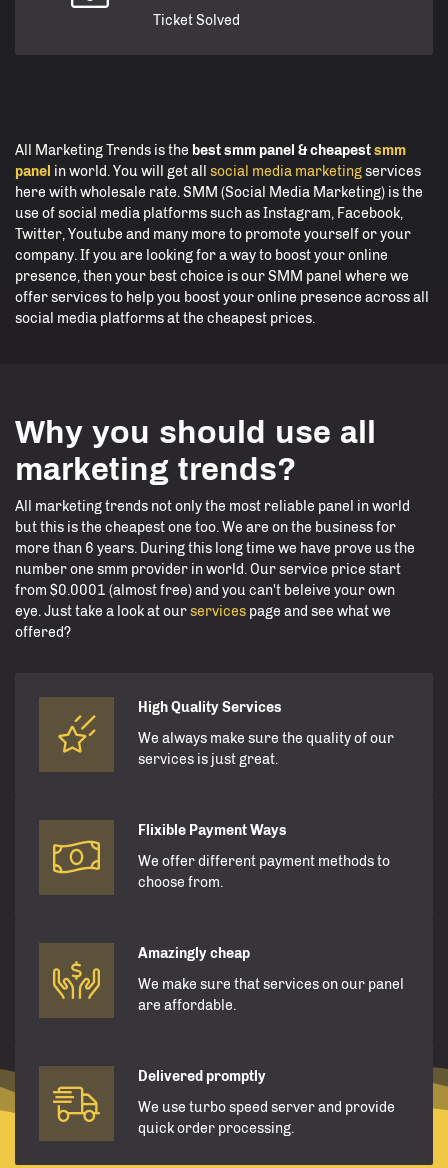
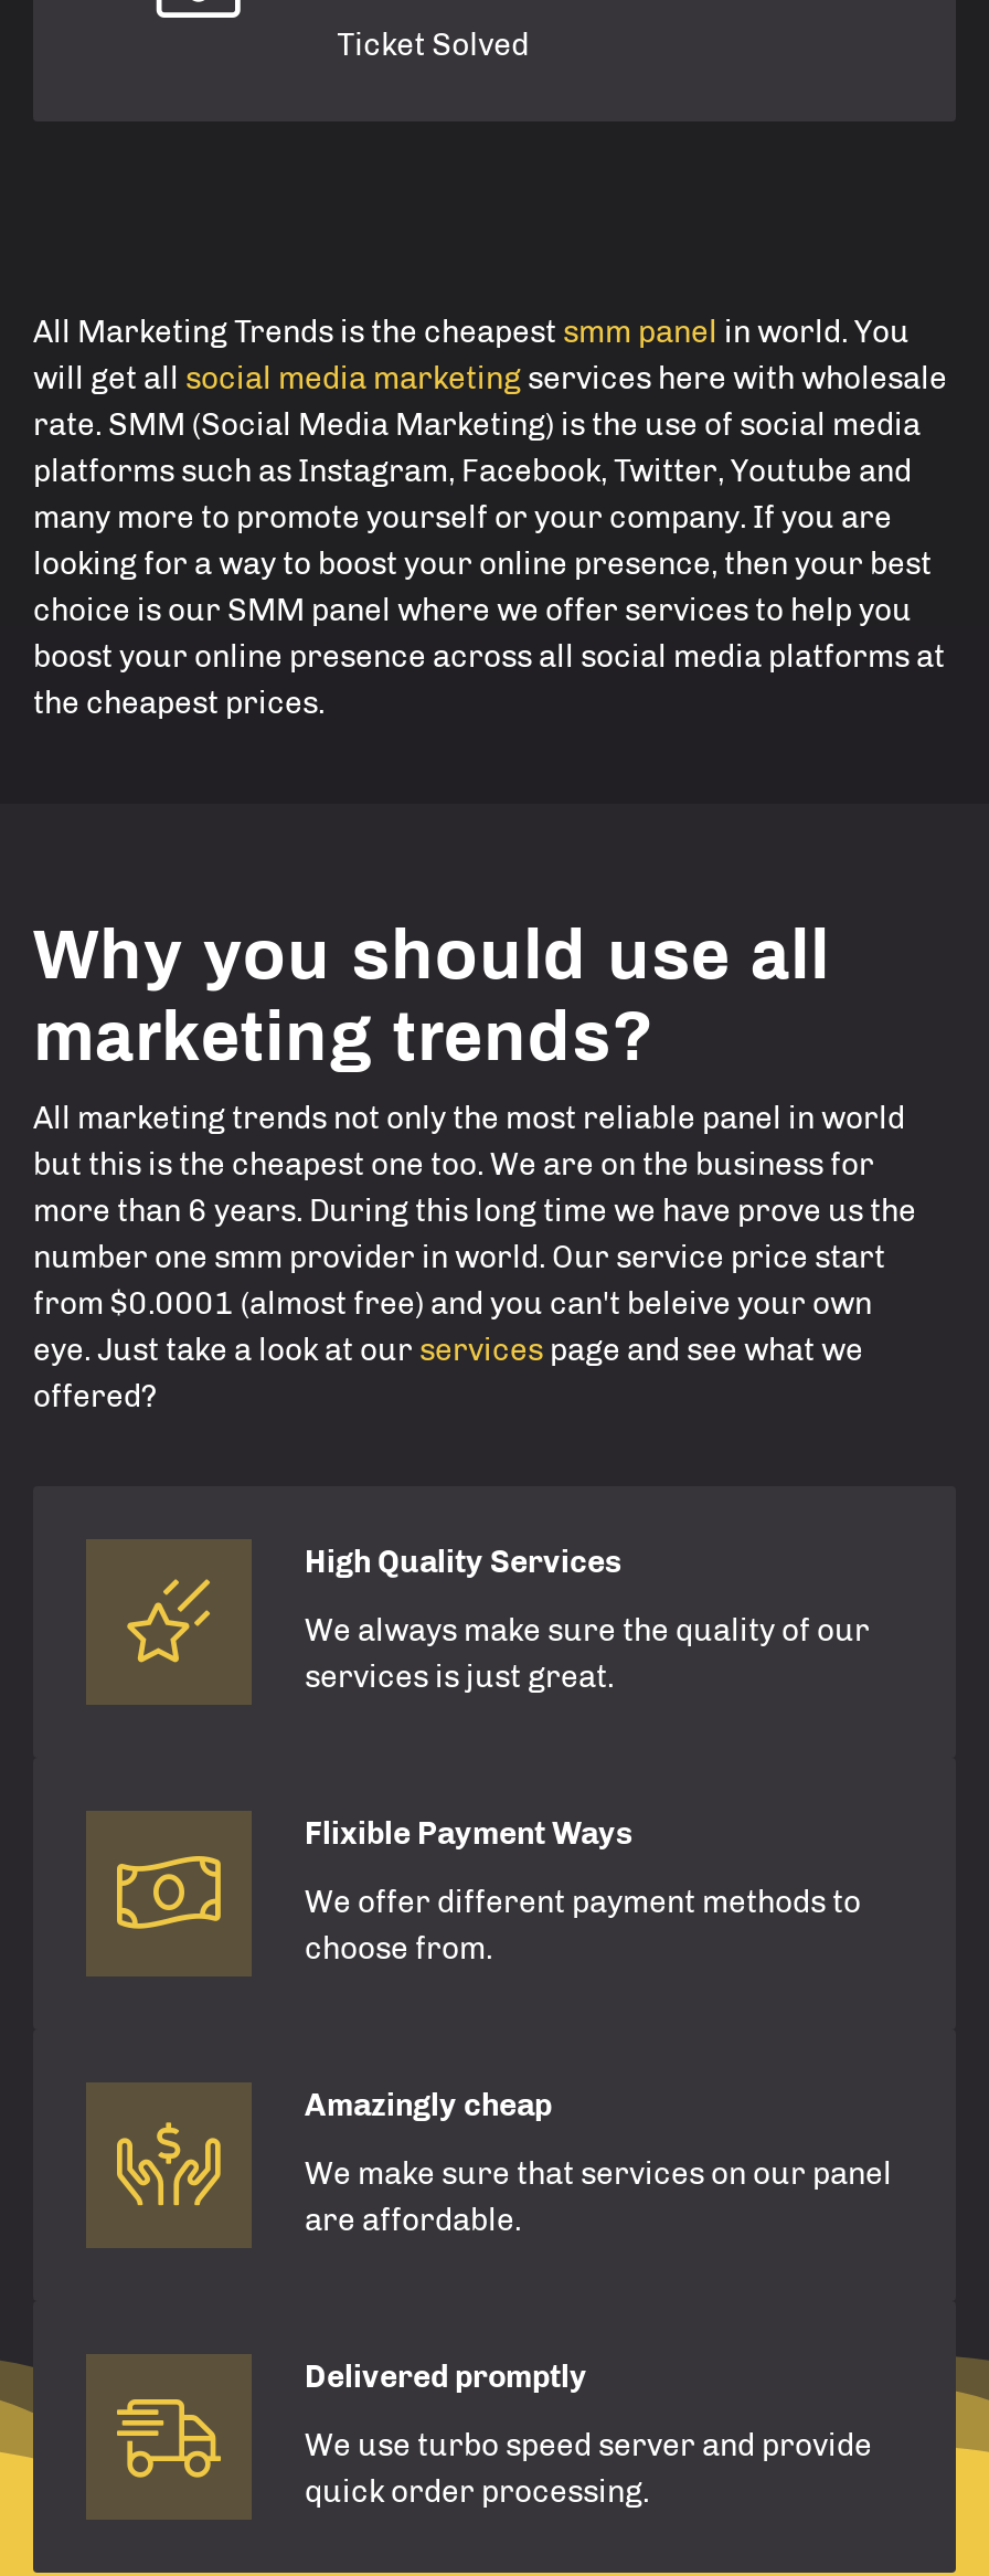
[15,142,429,327] All Marketing Trends is the best smm panel & cheapest smm | panel in world. You will get all social media marketing services | here with wholesale rate. SMM (Social Media Marketing) is the | use of social media platforms such as Instagram, Facebook, | Twitter, Youtube and many more to promote yourself or your | company. If you are looking for a way to boost your online | presence, then your best choice is our SMM panel where we | offer services to help you boost your online presence across all | social media platforms at the cheapest prices. -> [33,314,947,722] All Marketing Trends is the cheapest smm panel in world. You | will get all social media marketing services here with wholesale | rate. SMM (Social Media Marketing) is the use of social media | platforms such as Instagram, Facebook, Twitter, Youtube and | many more to promote yourself or your company. If you are | looking for a way to boost your online presence, then your best | choice is our SMM panel where we offer services to help you | boost your online presence across all social media platforms at | the cheapest prices.

